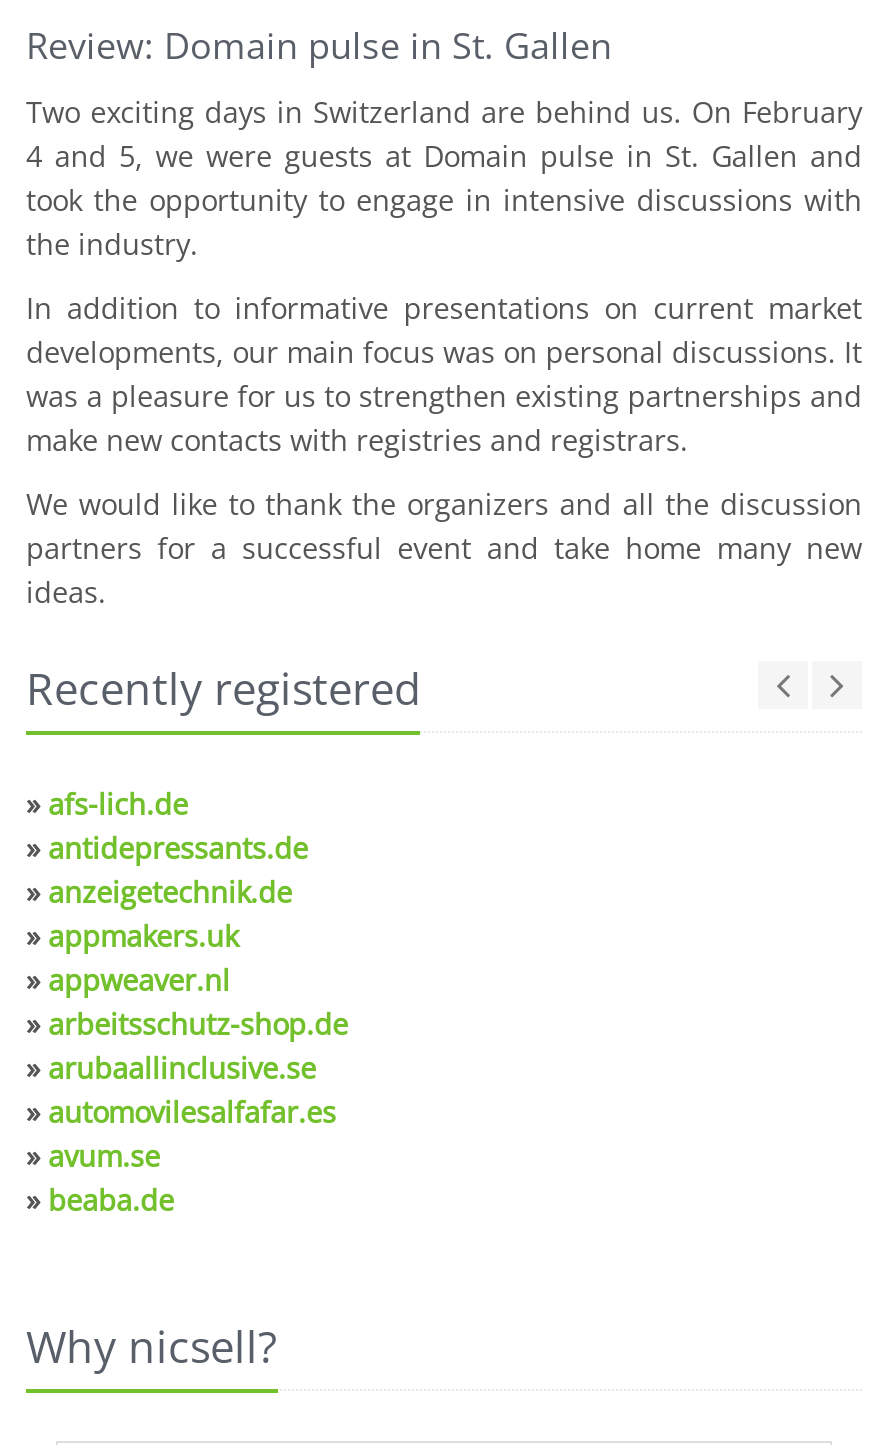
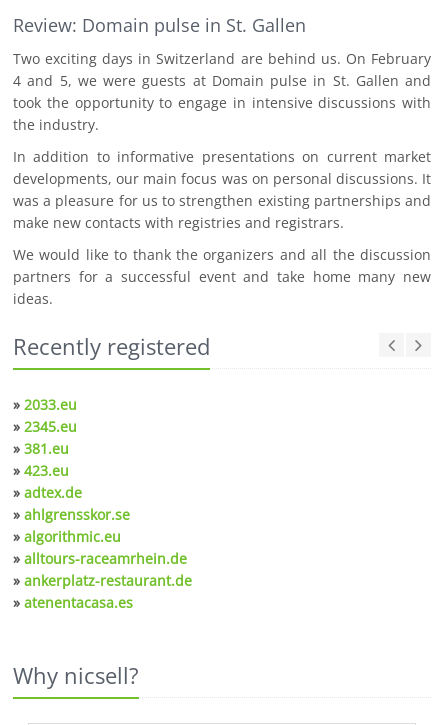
[26,785,348,1219] » afs-lich.de | » antidepressants.de | » anzeigetechnik.de | » appmakers.uk | » appweaver.nl | » arbeitsschutz-shop.de | » arubaallinclusive.se | » automovilesalfafar.es | » avum.se | » beaba.de -> [13,395,192,612] » 2033.eu | » 2345.eu | » 381.eu | » 423.eu | » adtex.de | » ahlgrensskor.se | » algorithmic.eu | » alltours-raceamrhein.de | » ankerplatz-restaurant.de | » atenentacasa.es

